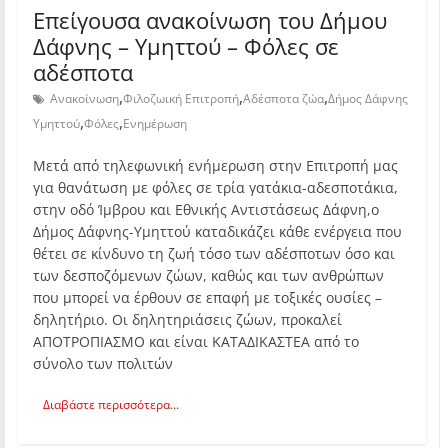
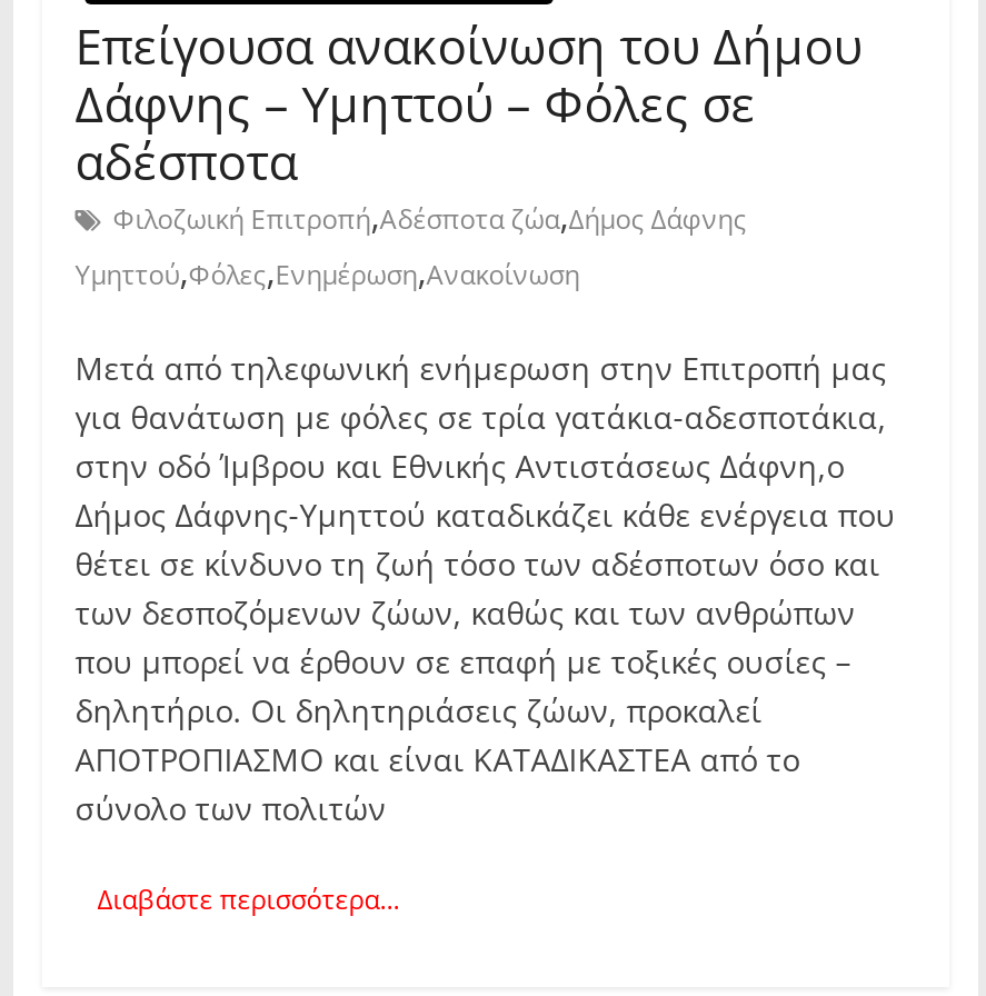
[33,86,408,133] Ανακοίνωση,Φιλοζωική Επιτροπή,Αδέσποτα ζώα,Δήμος Δάφνης | Υμηττού,Φόλες,Ενημέρωση -> [75,191,747,295] Φιλοζωική Επιτροπή,Αδέσποτα ζώα,Δήμος Δάφνης | Υμηττού,Φόλες,Ενημέρωση,Ανακοίνωση

